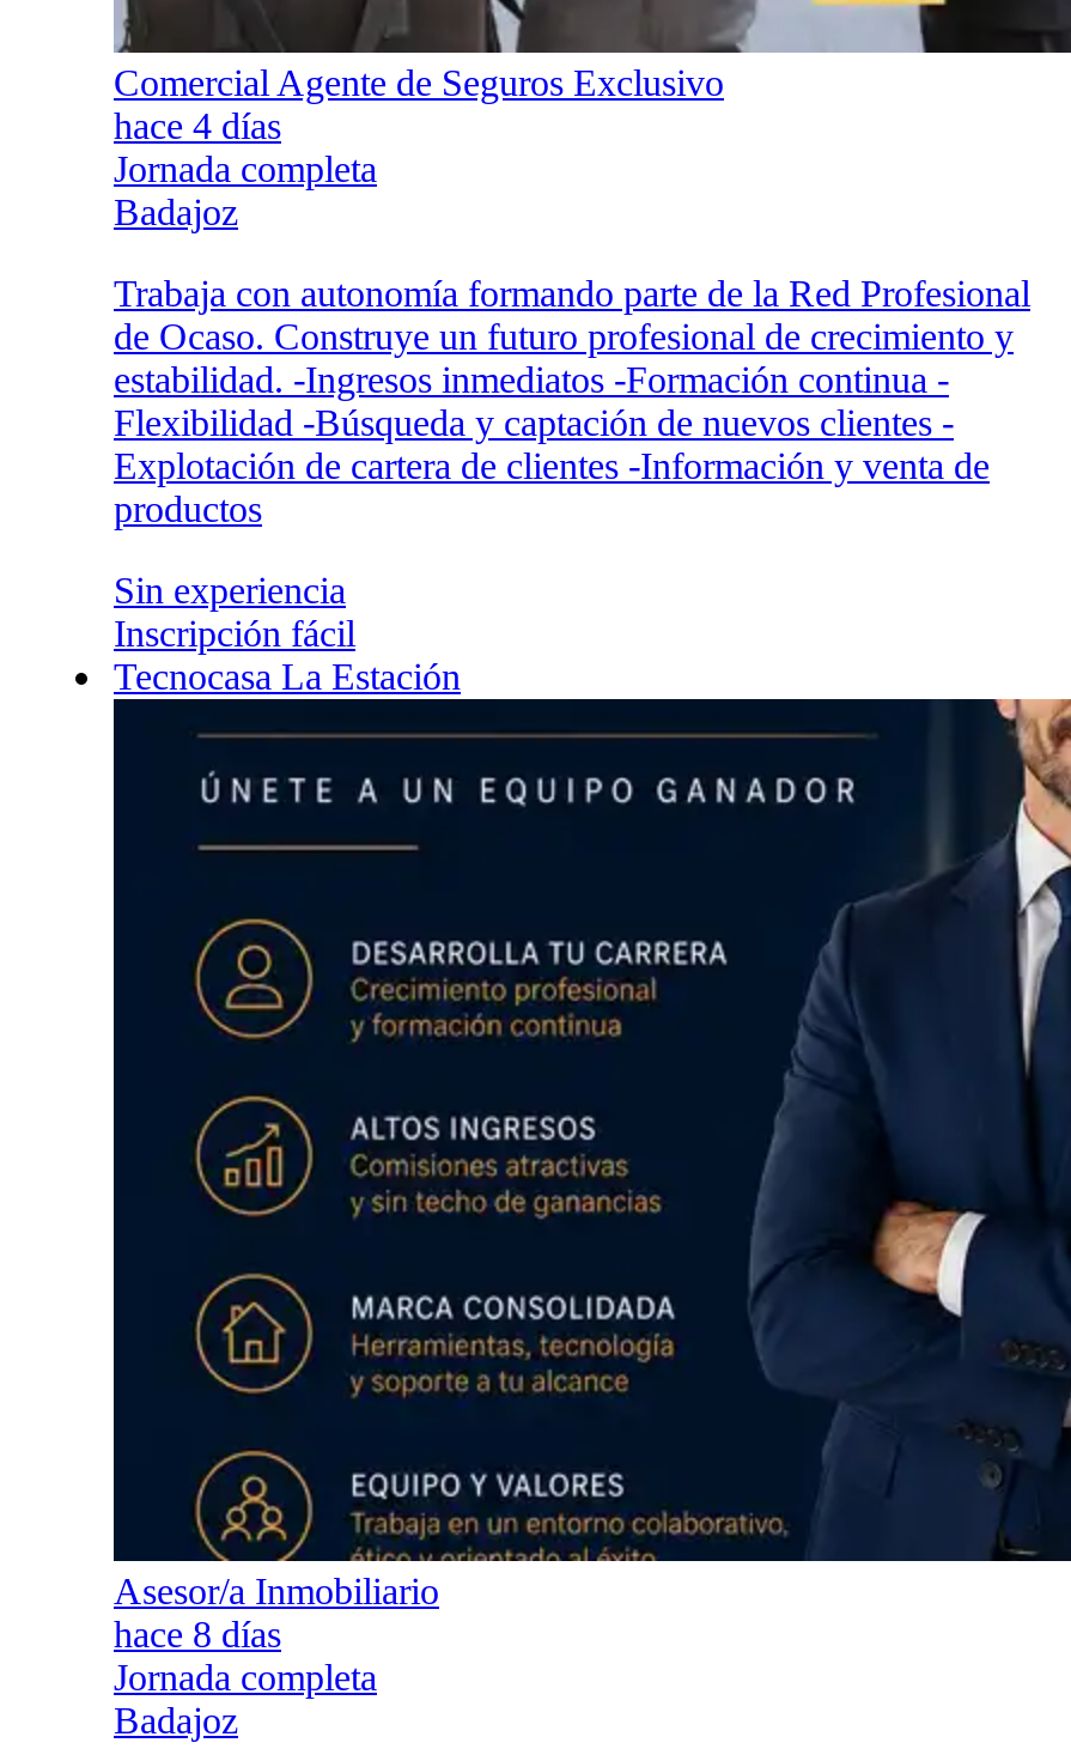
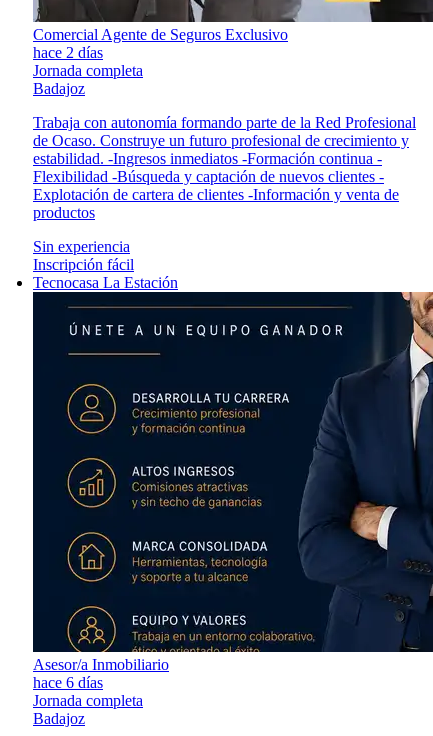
[114,105,281,146] hace 4 días -> [33,44,103,61] hace 2 días
[114,1613,281,1654] hace 8 días -> [33,674,103,691] hace 6 días

